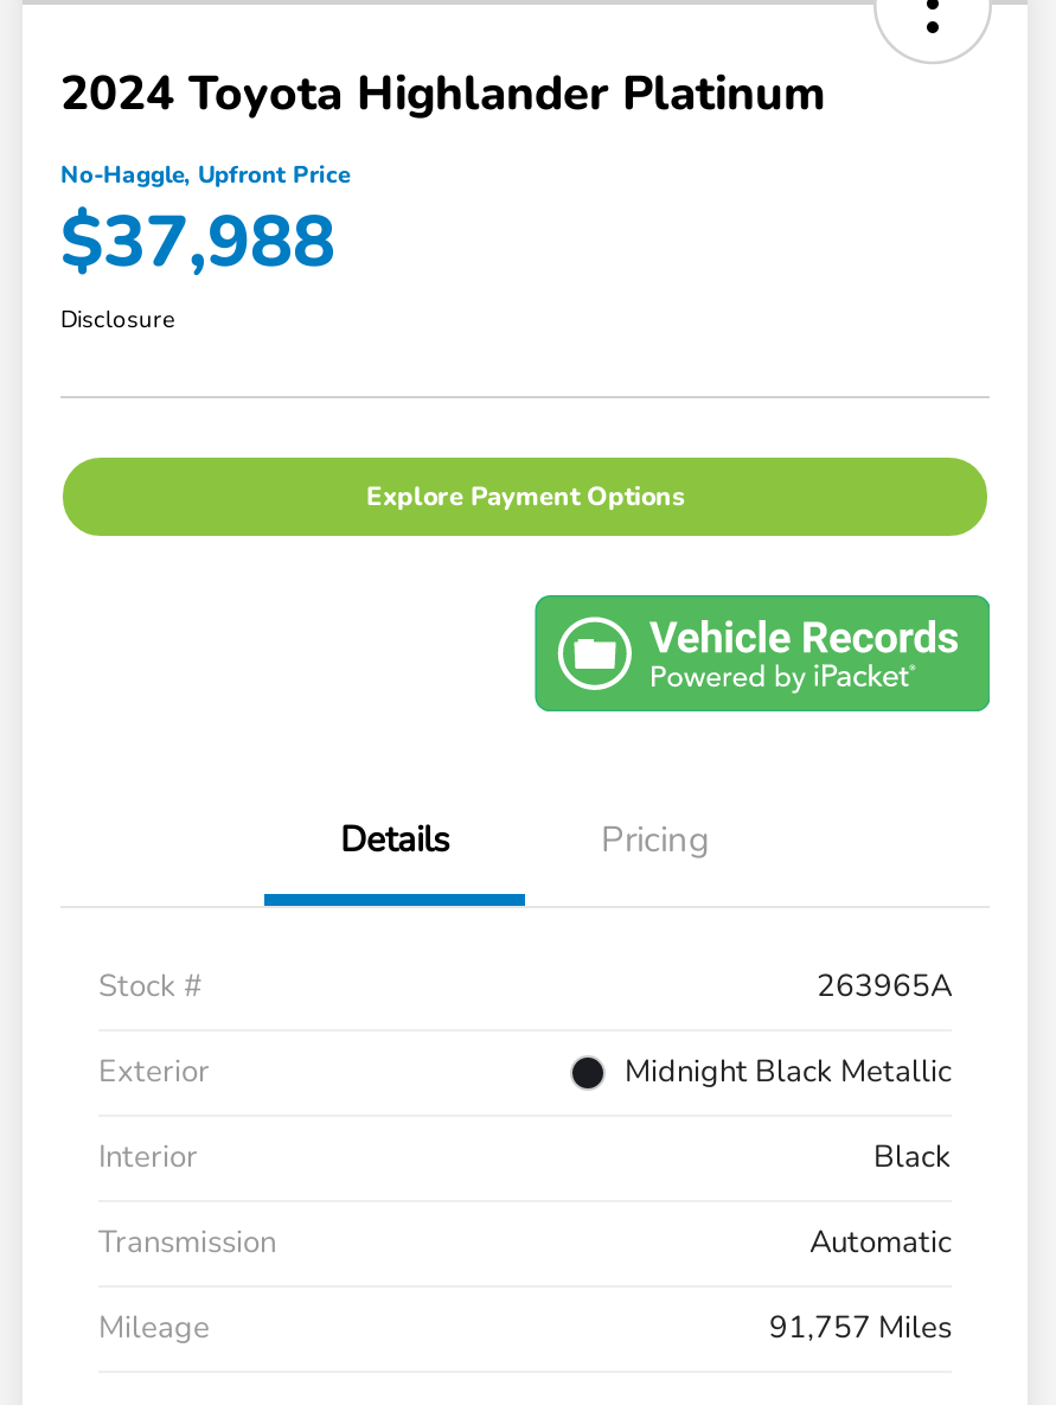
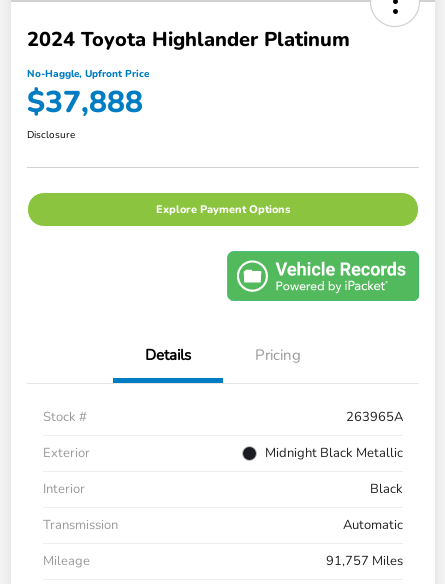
[60,194,335,291] $37,988 -> [27,82,143,123] $37,888

